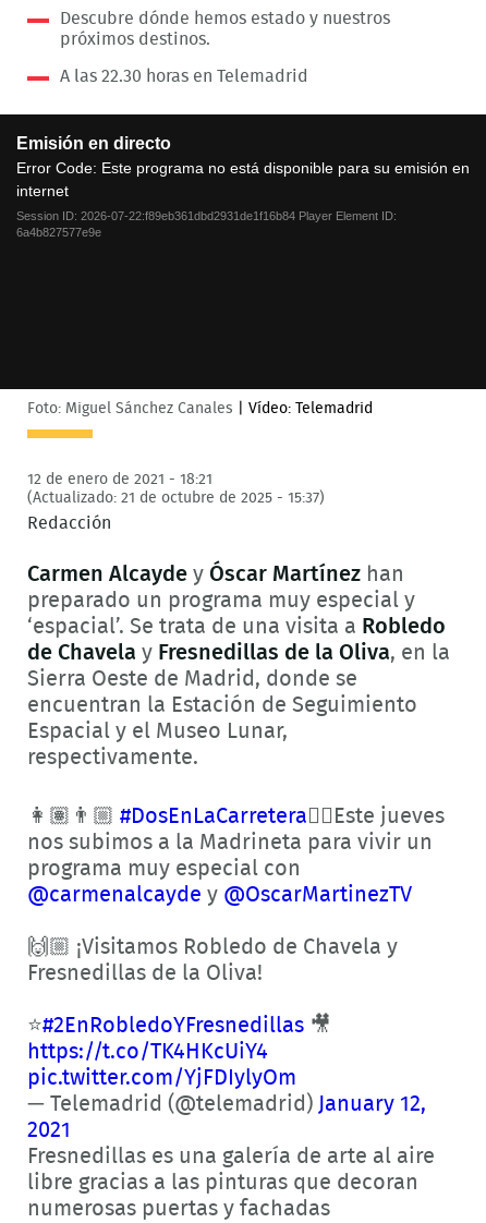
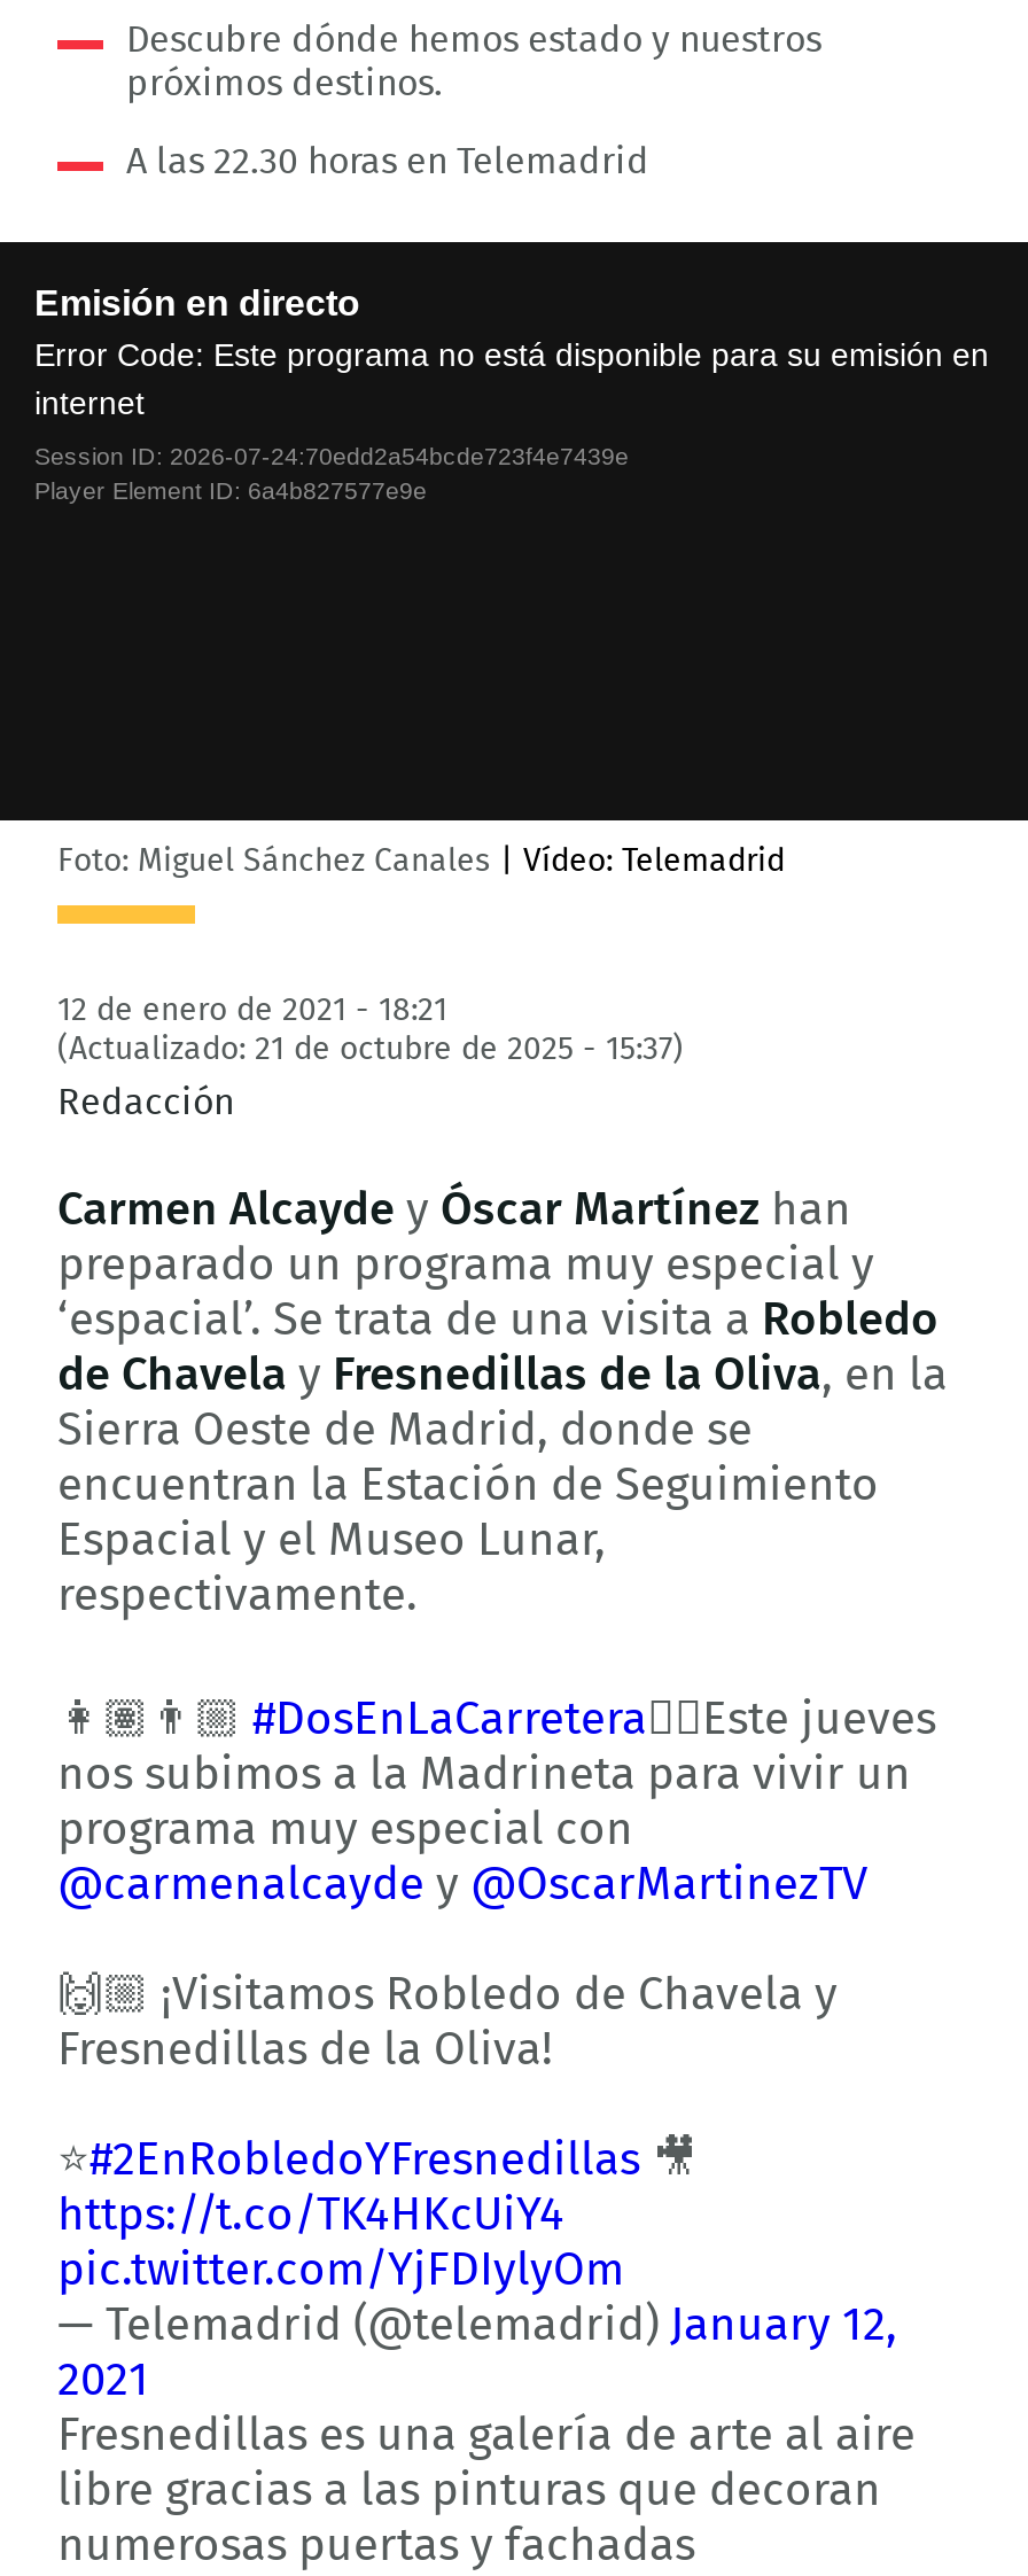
[16,210,397,239] Session ID: 2026-07-22:f89eb361dbd2931de1f16b84 Player Element ID: | 6a4b827577e9e -> [34,442,629,504] Session ID: 2026-07-24:70edd2a54bcde723f4e7439e | Player Element ID: 6a4b827577e9e

